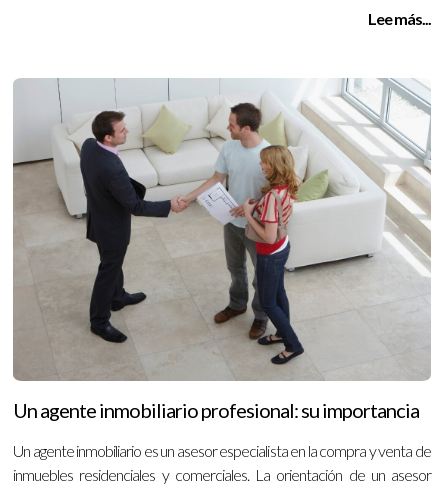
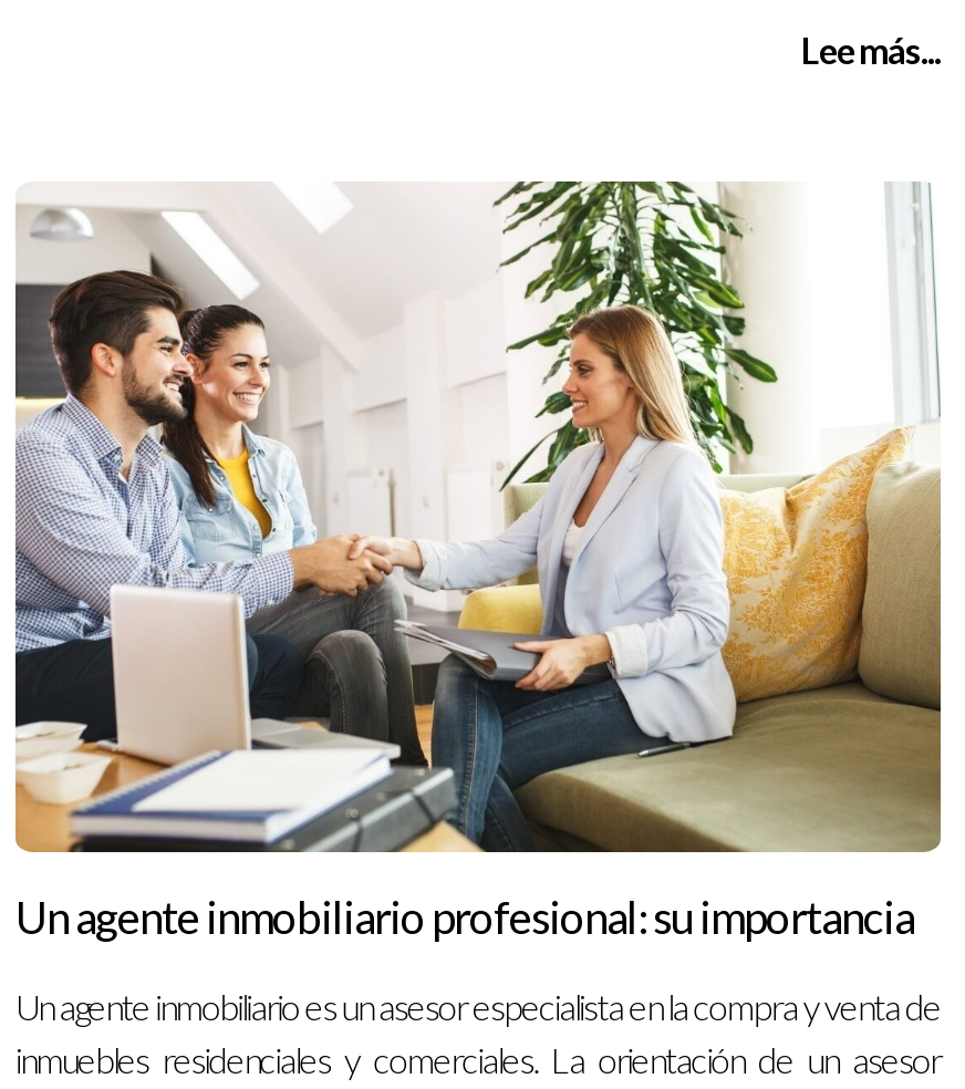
[13,78,431,381] [image] -> [15,179,943,852] [image]

